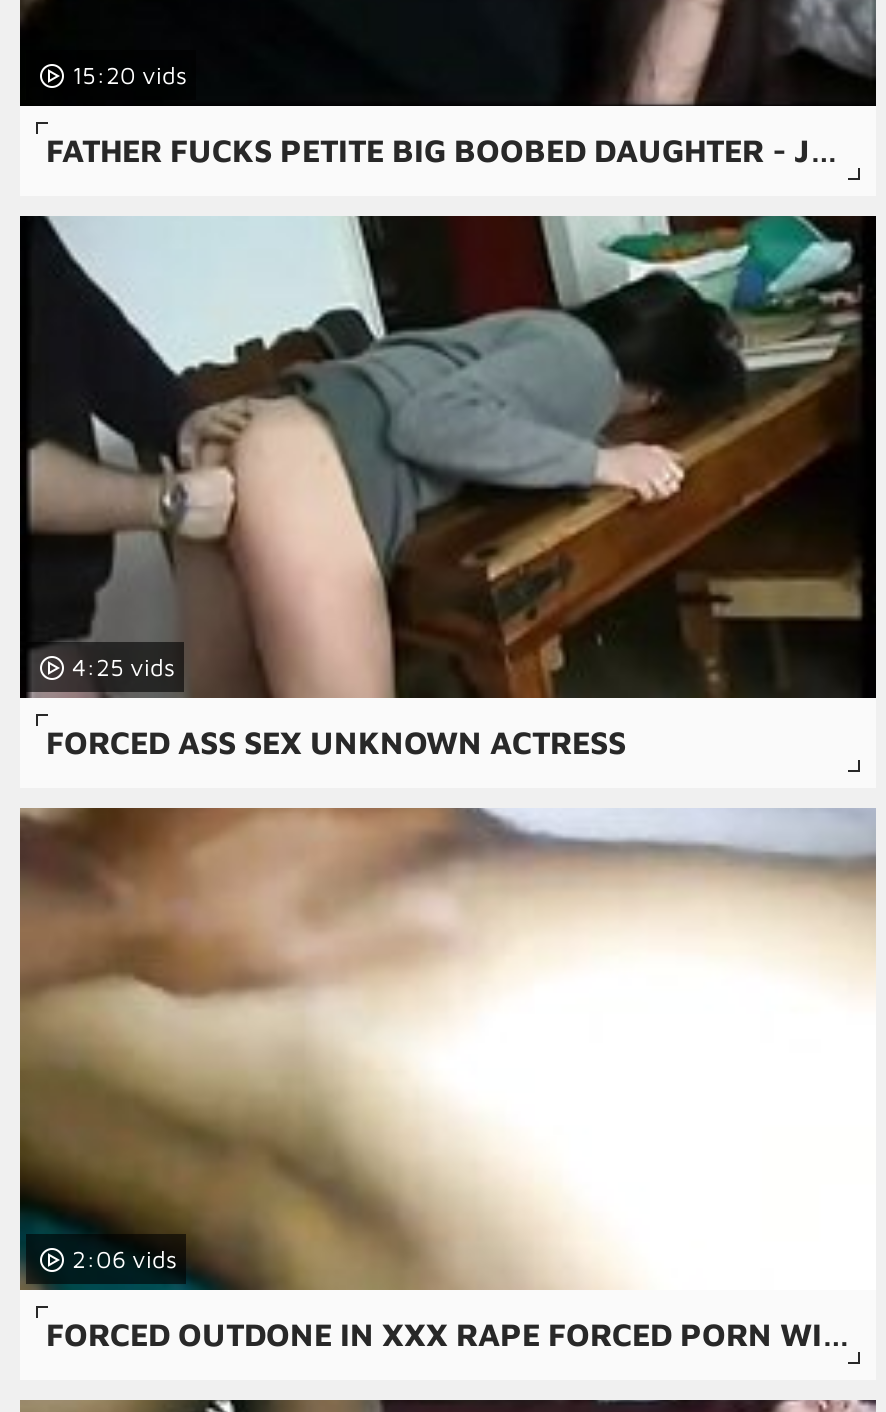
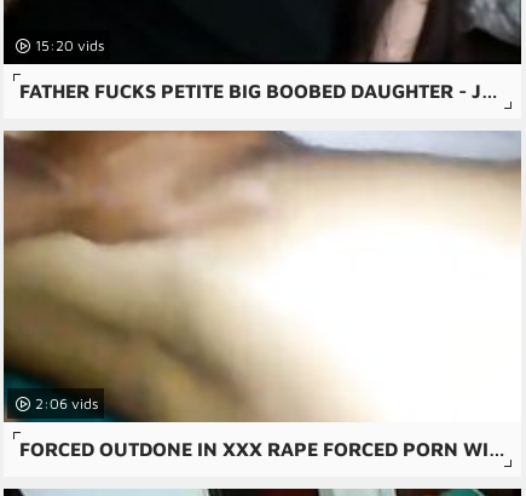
[20,214,876,700] [image] | 4:25 -> none
[46,723,626,759] FORCED ASS SEX UNKNOWN ACTRESS -> none

